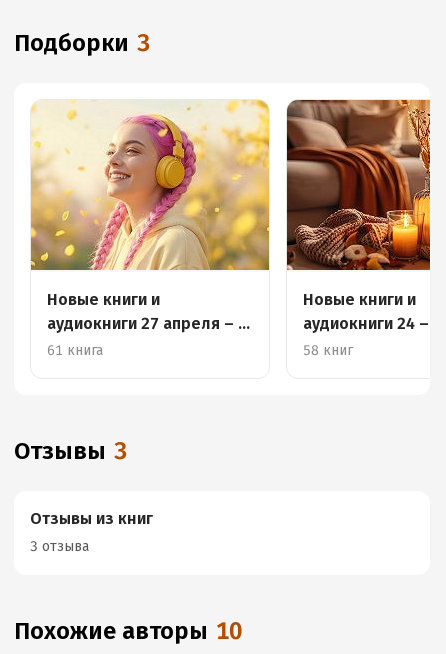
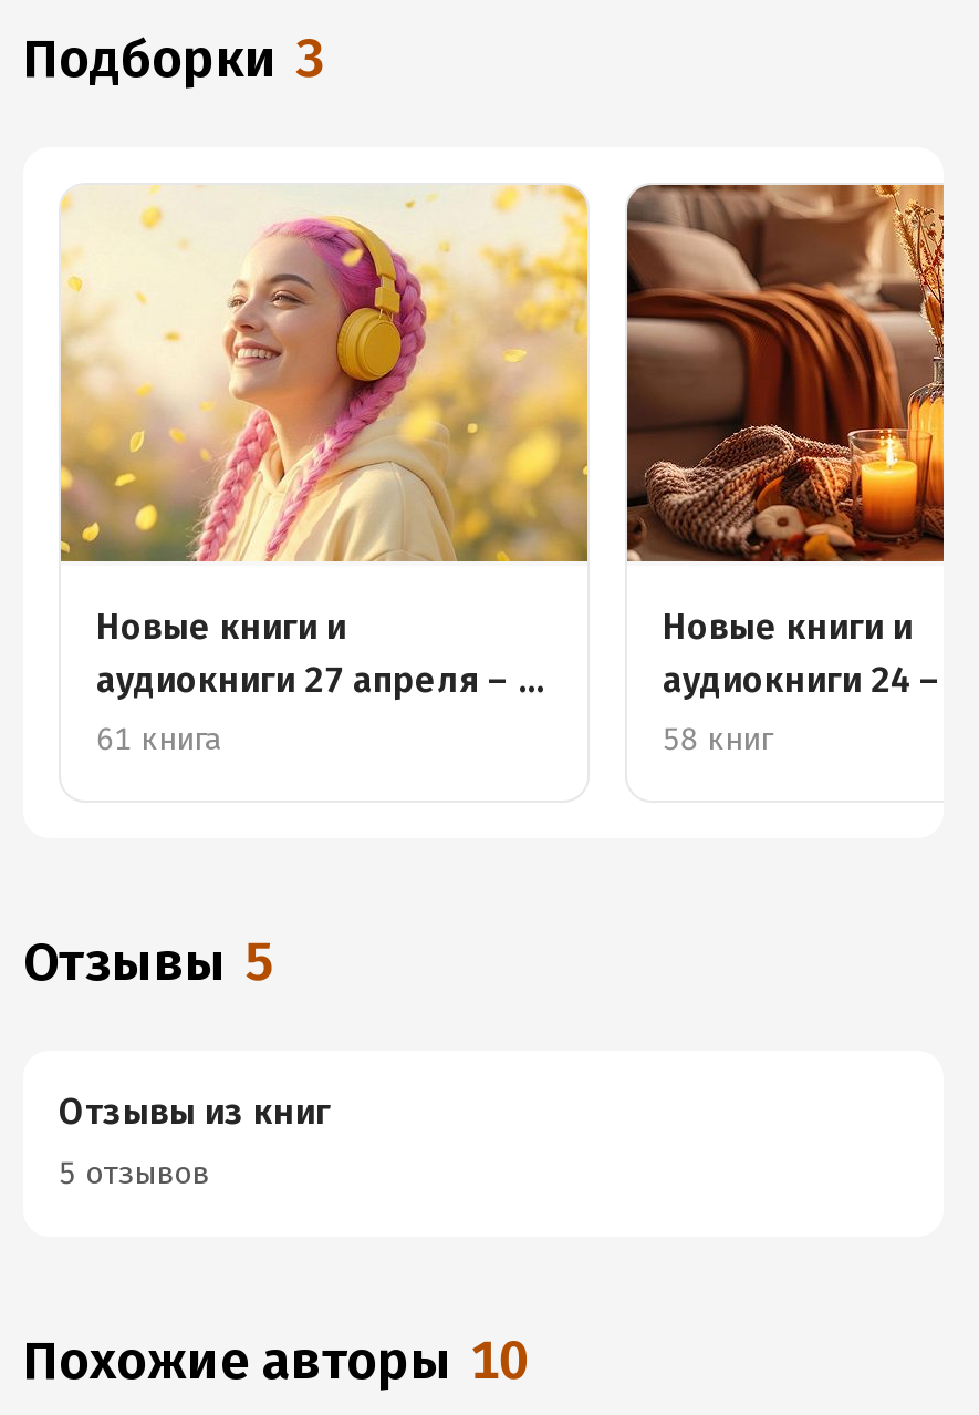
[30,437,127,465] Отзывы 3 -> [59,931,273,993] Отзывы 5
[30,538,89,555] 3 отзыва -> [59,1155,209,1192] 5 отзывов

